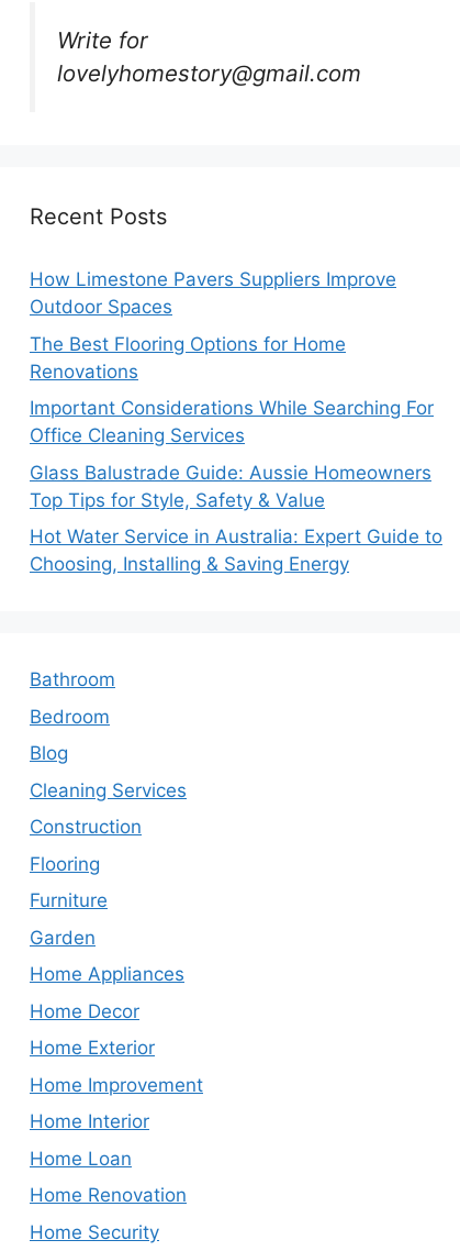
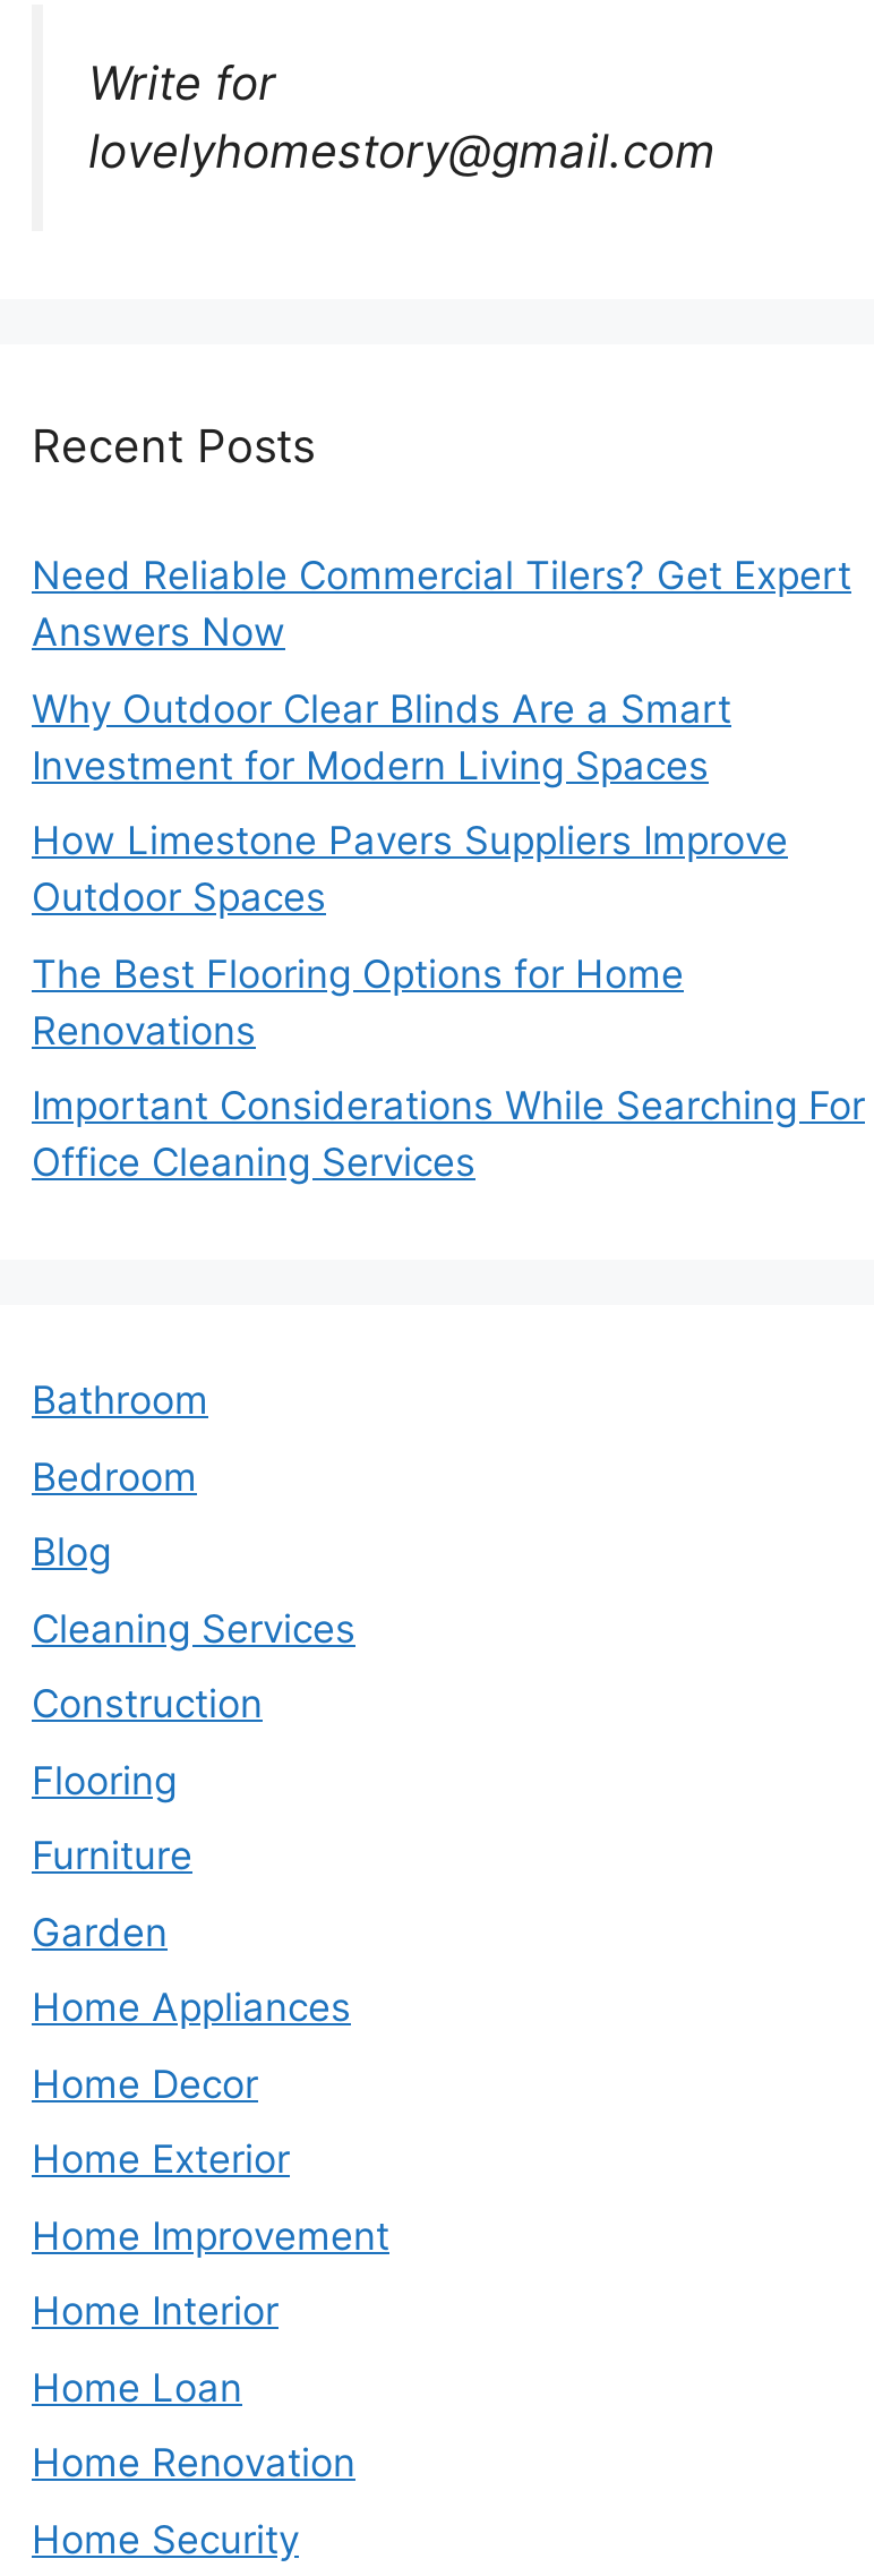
none -> [32,553,851,788] Need Reliable Commercial Tilers? Get Expert | Answers Now | Why Outdoor Clear Blinds Are a Smart | Investment for Modern Living Spaces
moved [30,268,434,447] -> [32,818,865,1185]: How Limestone Pavers Suppliers Improve | Outdoor Spaces | The Best Flooring Options for Home | Renovations | Important Considerations While Searching For | Office Cleaning Services
[30,461,442,575] Glass Balustrade Guide: Aussie Homeowners | Top Tips for Style, Safety & Value | Hot Water Service in Australia: Expert Guide to | Choosing, Installing & Saving Energy -> none

